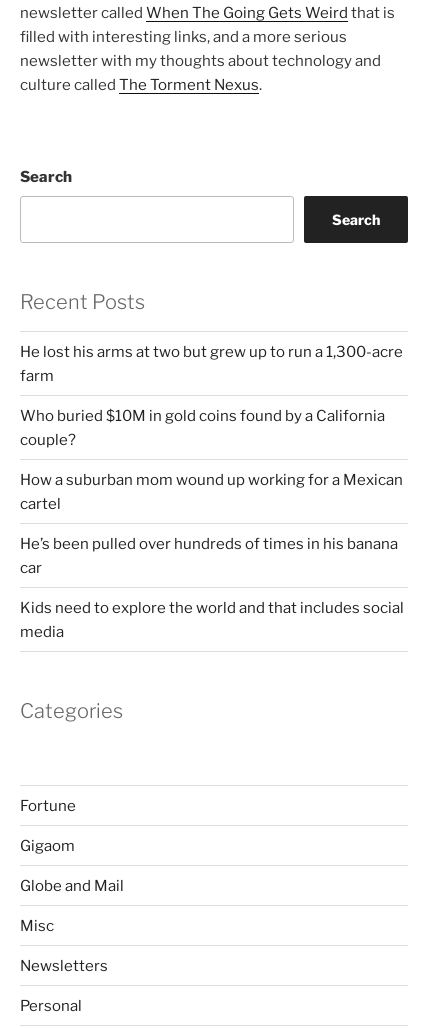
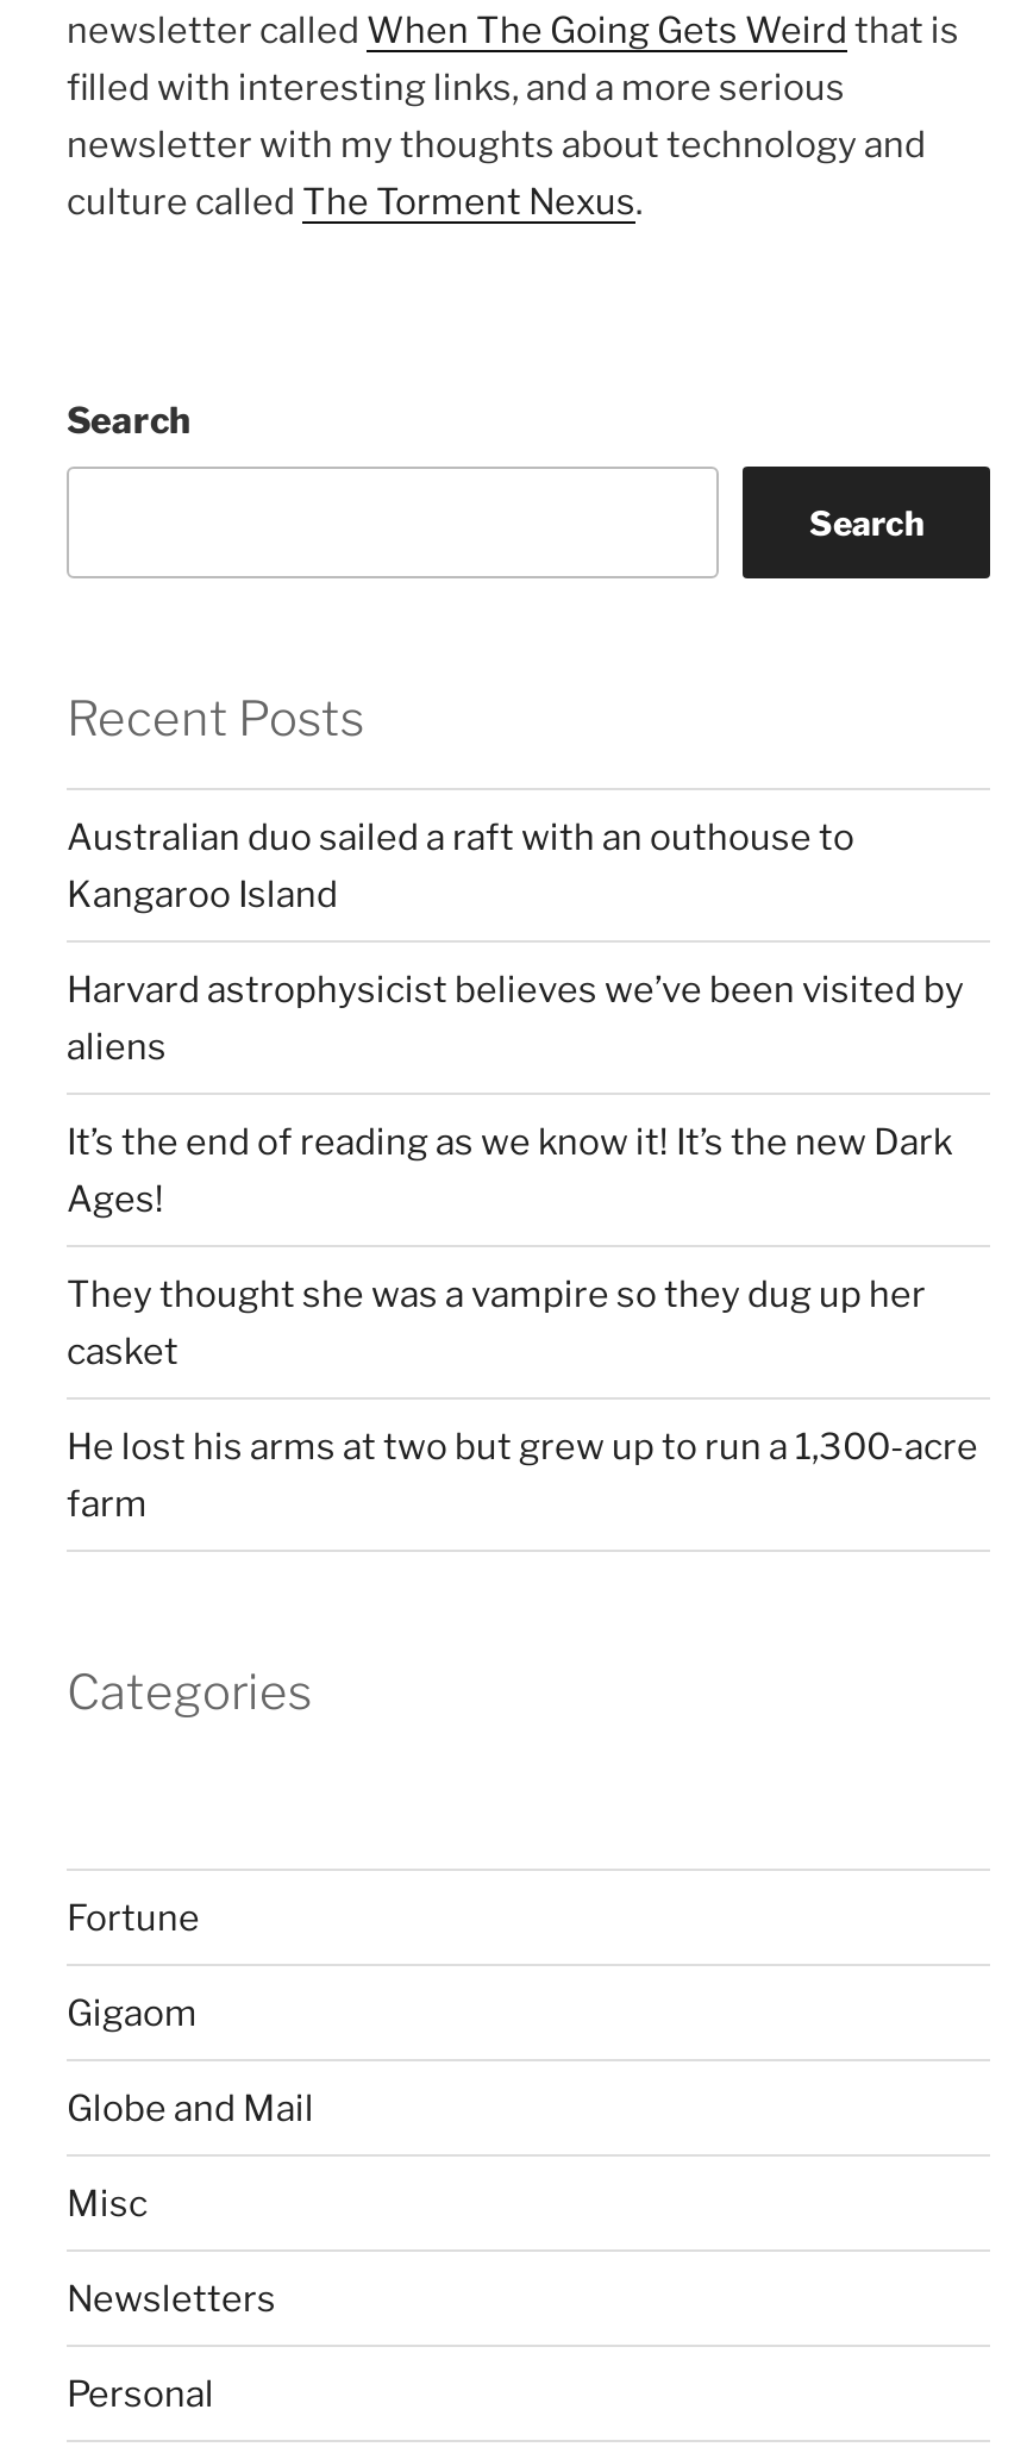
none -> [67,816,964,1373] Australian duo sailed a raft with an outhouse to | Kangaroo Island | Harvard astrophysicist believes we’ve been visited by | aliens | It’s the end of reading as we know it! It’s the new Dark | Ages! | They thought she was a vampire so they dug up her | casket
moved [20,343,403,385] -> [67,1425,978,1525]: He lost his arms at two but grew up to run a 1,300-acre | farm
[20,407,404,641] Who buried $10M in gold coins found by a California | couple? | How a suburban mom wound up working for a Mexican | cartel | He’s been pulled over hundreds of times in his banana | car | Kids need to explore the world and that includes social | media -> none

